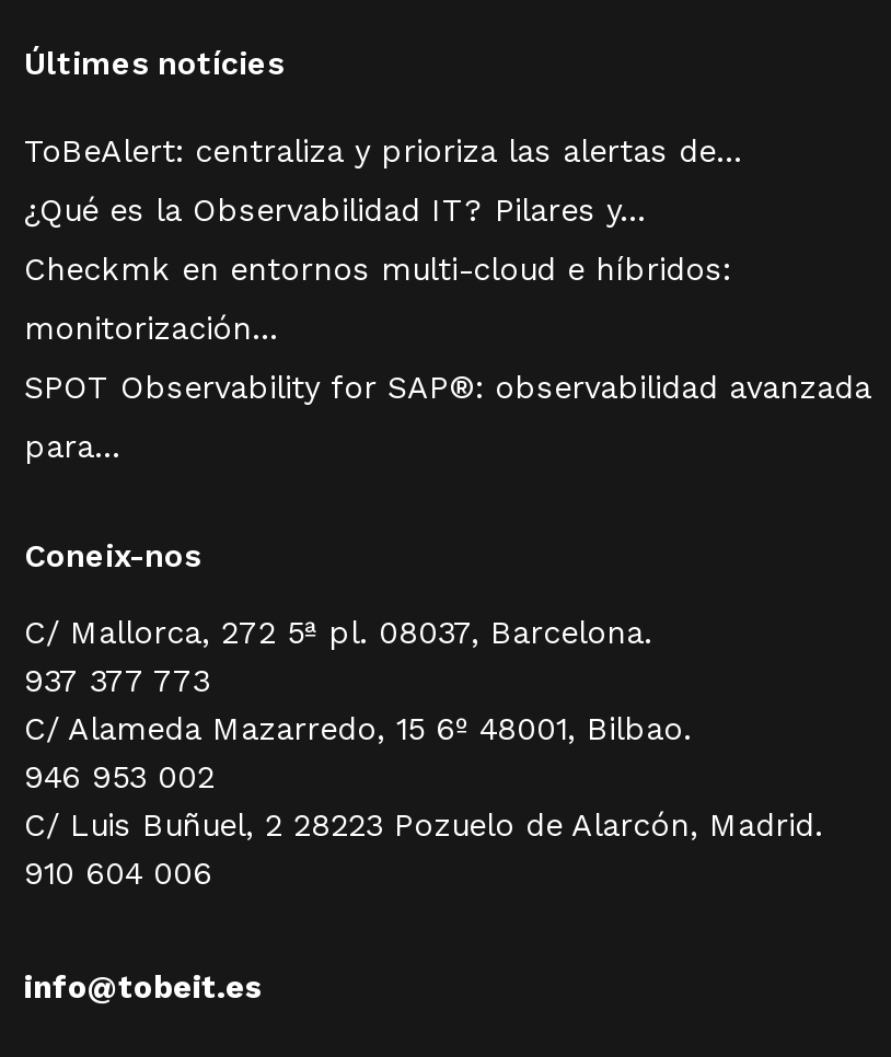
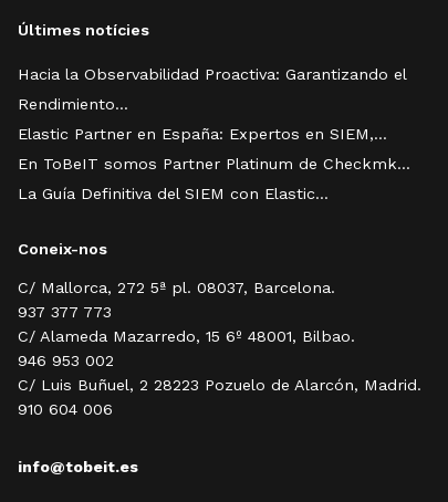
[24,133,871,463] ToBeAlert: centraliza y prioriza las alertas de... | ¿Qué es la Observabilidad IT? Pilares y... | Checkmk en entornos multi-cloud e híbridos: | monitorización... | SPOT Observability for SAP®: observabilidad avanzada | para... -> [18,65,410,202] Hacia la Observabilidad Proactiva: Garantizando el | Rendimiento... | Elastic Partner en España: Expertos en SIEM,... | En ToBeIT somos Partner Platinum de Checkmk... | La Guía Definitiva del SIEM con Elastic...

